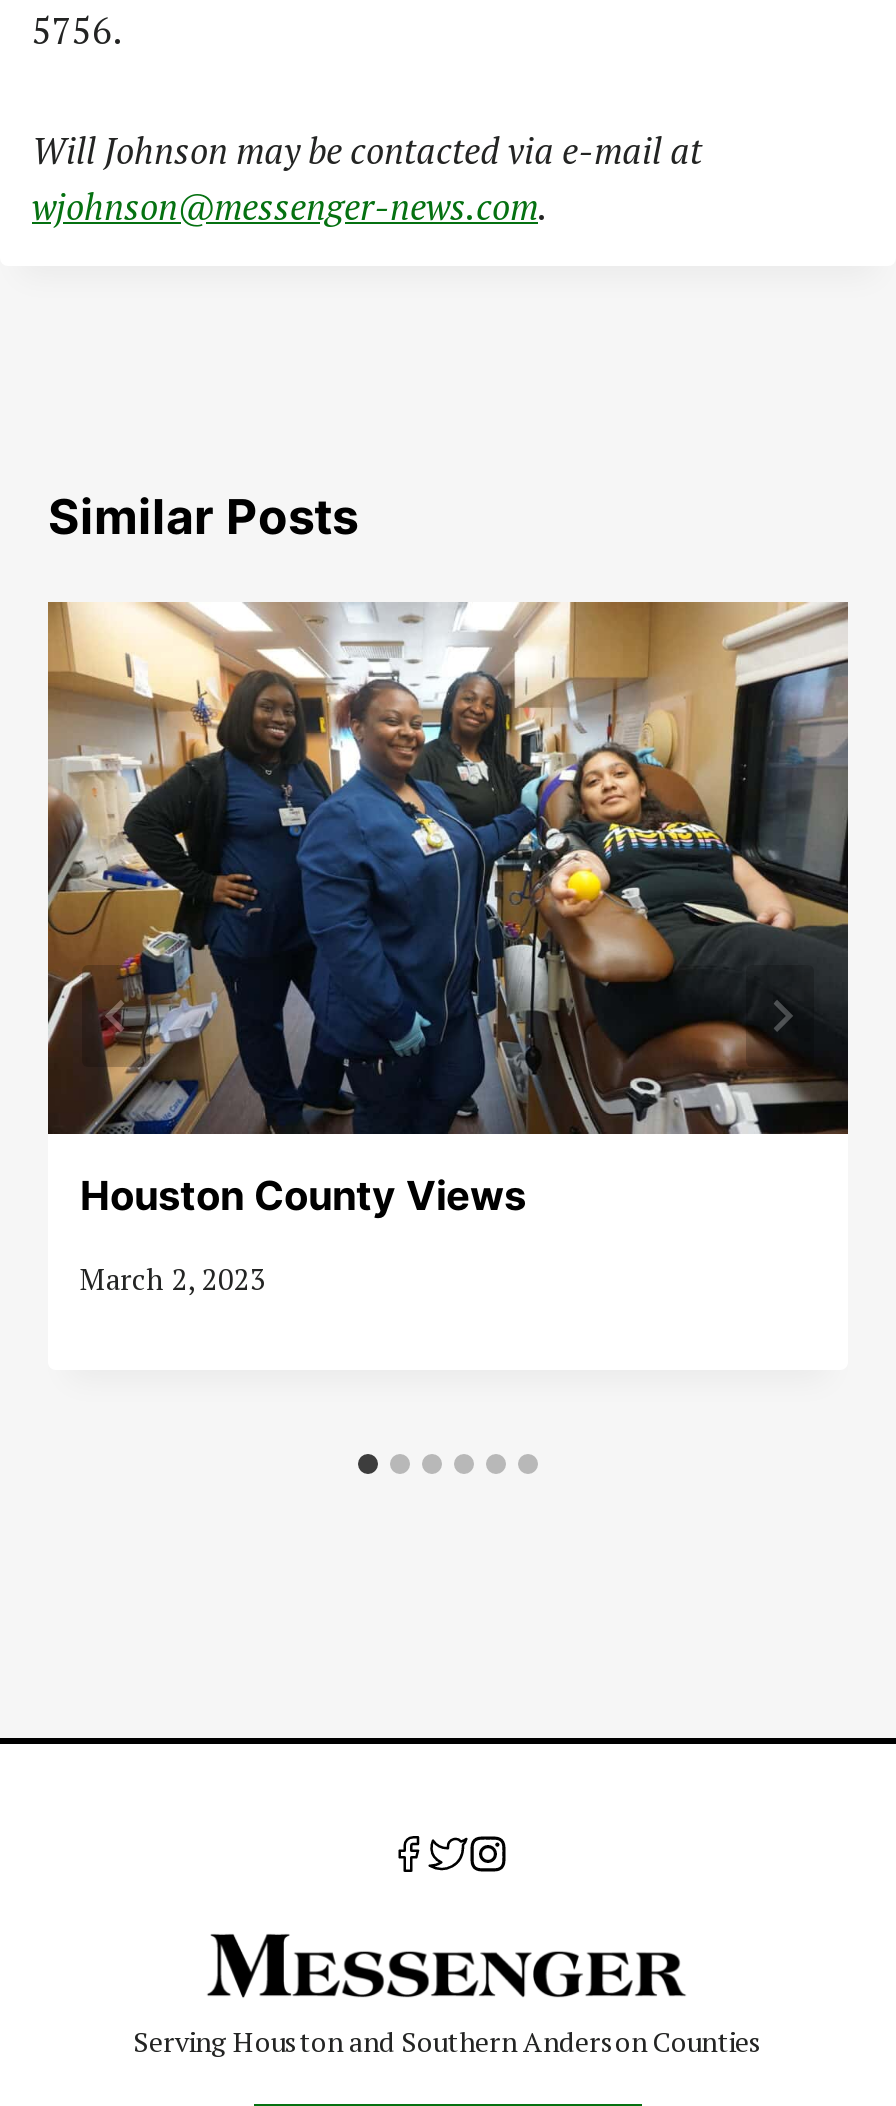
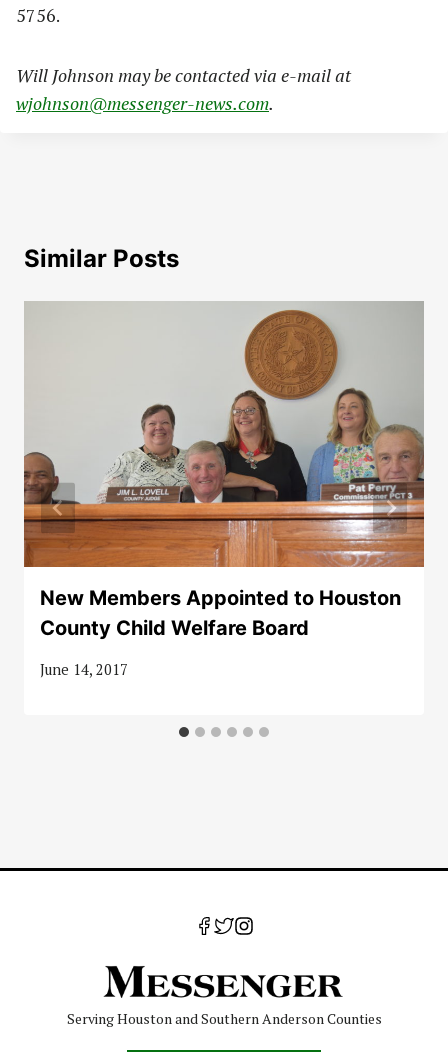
[46,602,850,1220] [image] | Houston County Views -> [23,301,425,640] [image] | New Members Appointed to Houston | County Child Welfare Board
[80,1259,266,1297] March 2, 2023 -> [40,660,128,679] June 14, 2017

